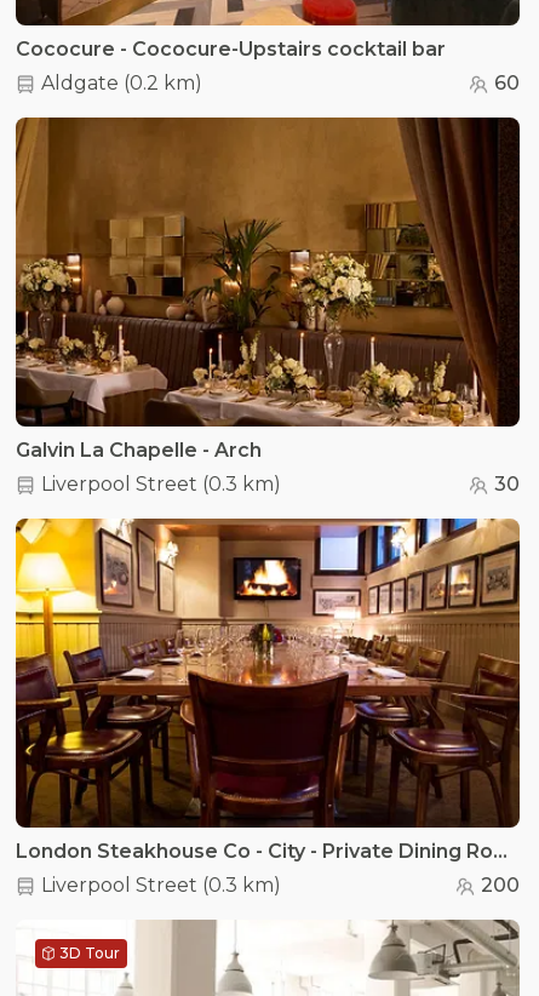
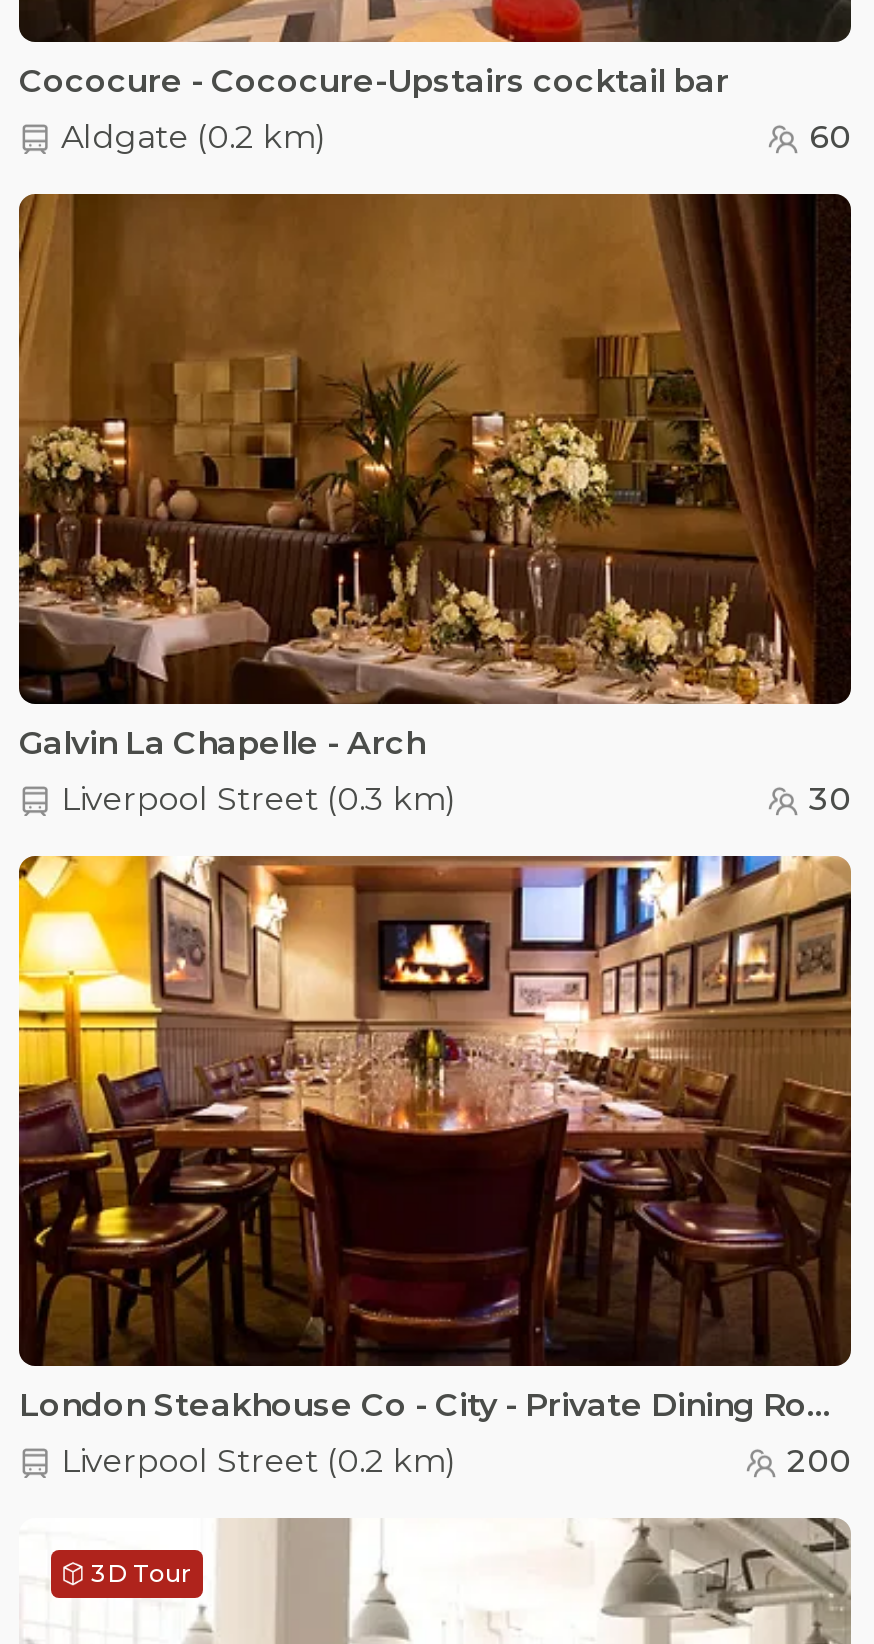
[41,874,281,897] Liverpool Street (0.3 km) -> [61,1442,457,1480] Liverpool Street (0.2 km)

